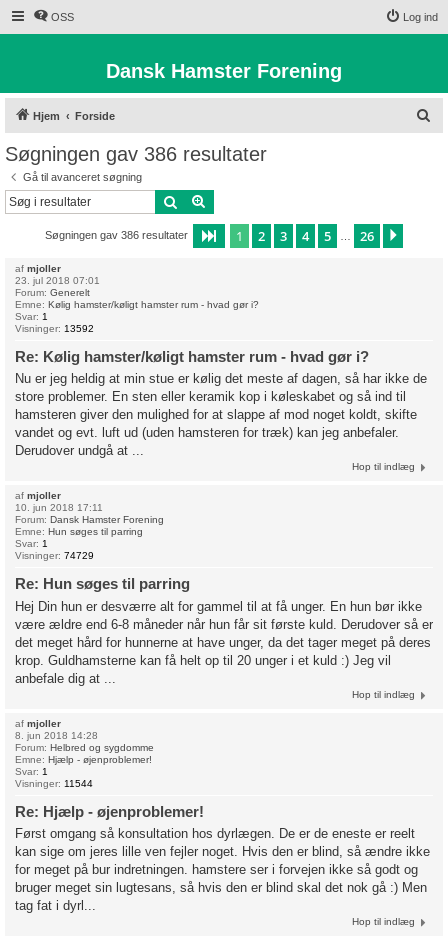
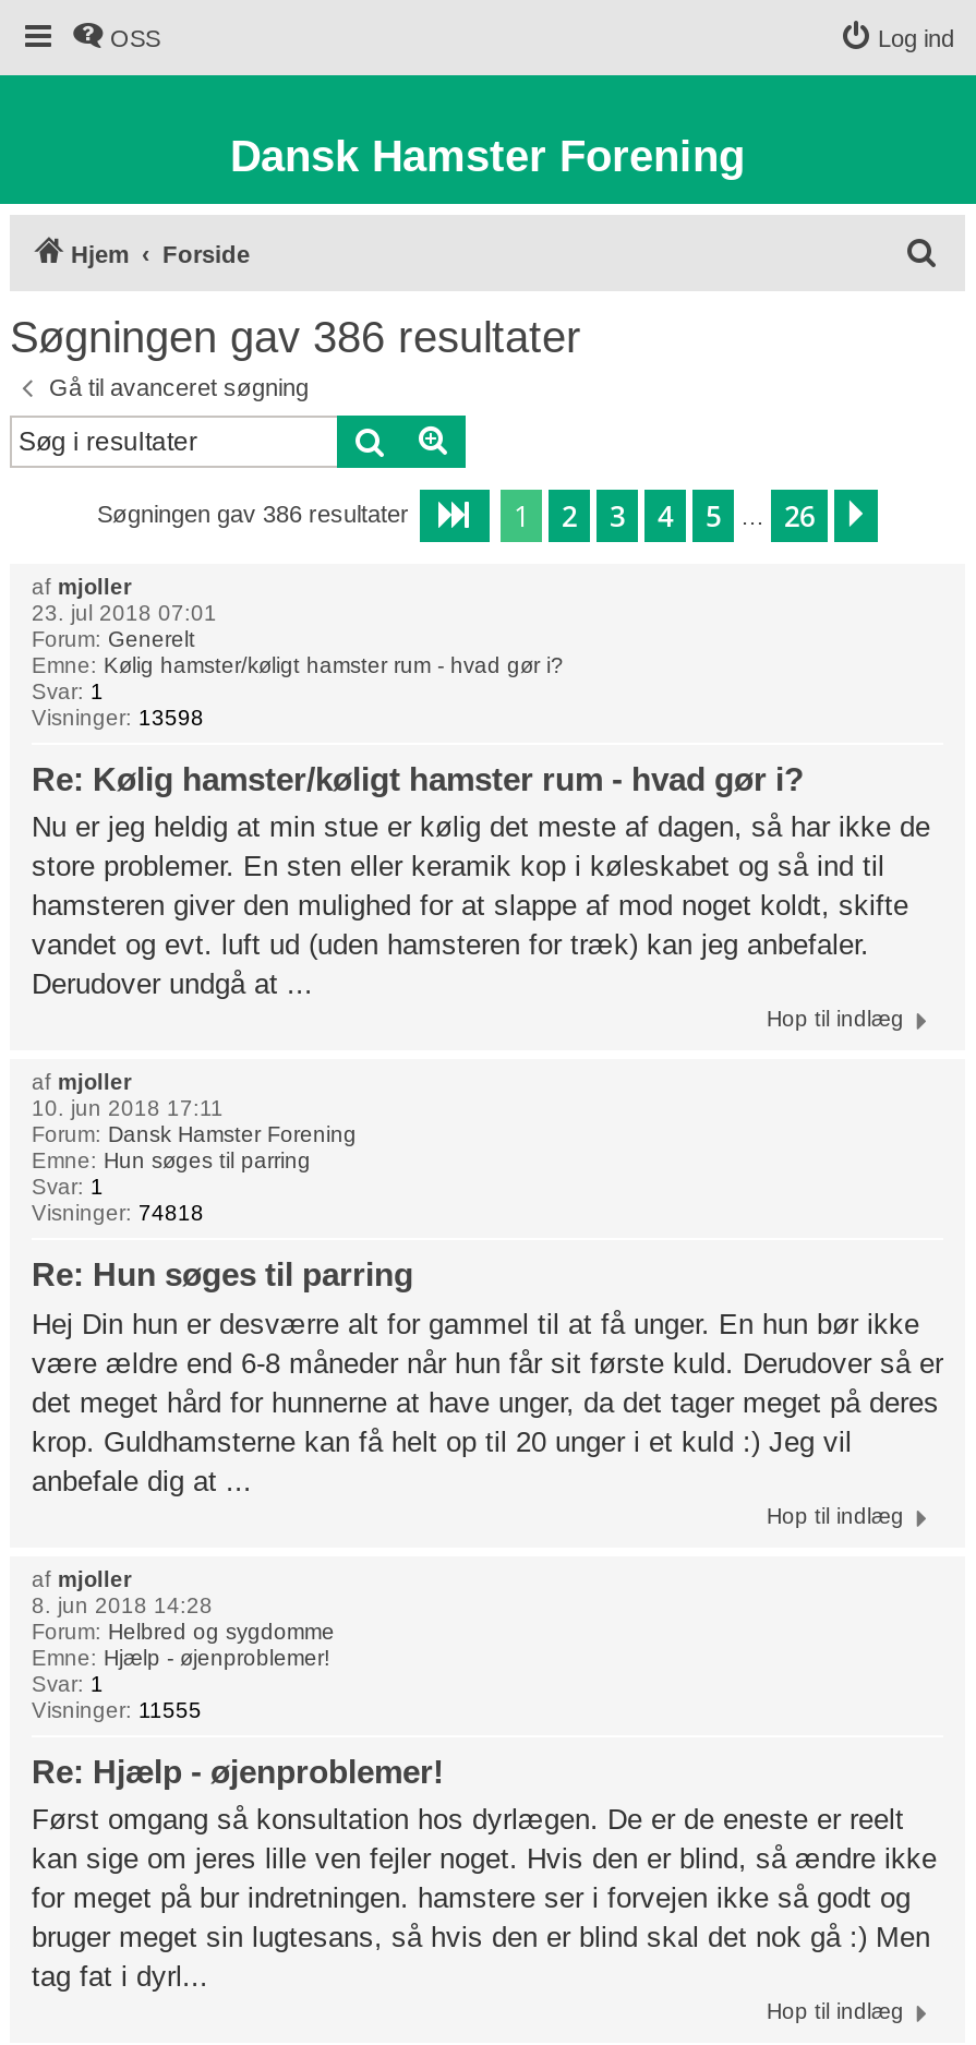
[15,322,94,333] Visninger: 13592 -> [32,705,204,729] Visninger: 13598
[15,550,94,561] Visninger: 74729 -> [32,1201,204,1225] Visninger: 74818
[15,777,93,788] Visninger: 11544 -> [32,1697,202,1721] Visninger: 11555

